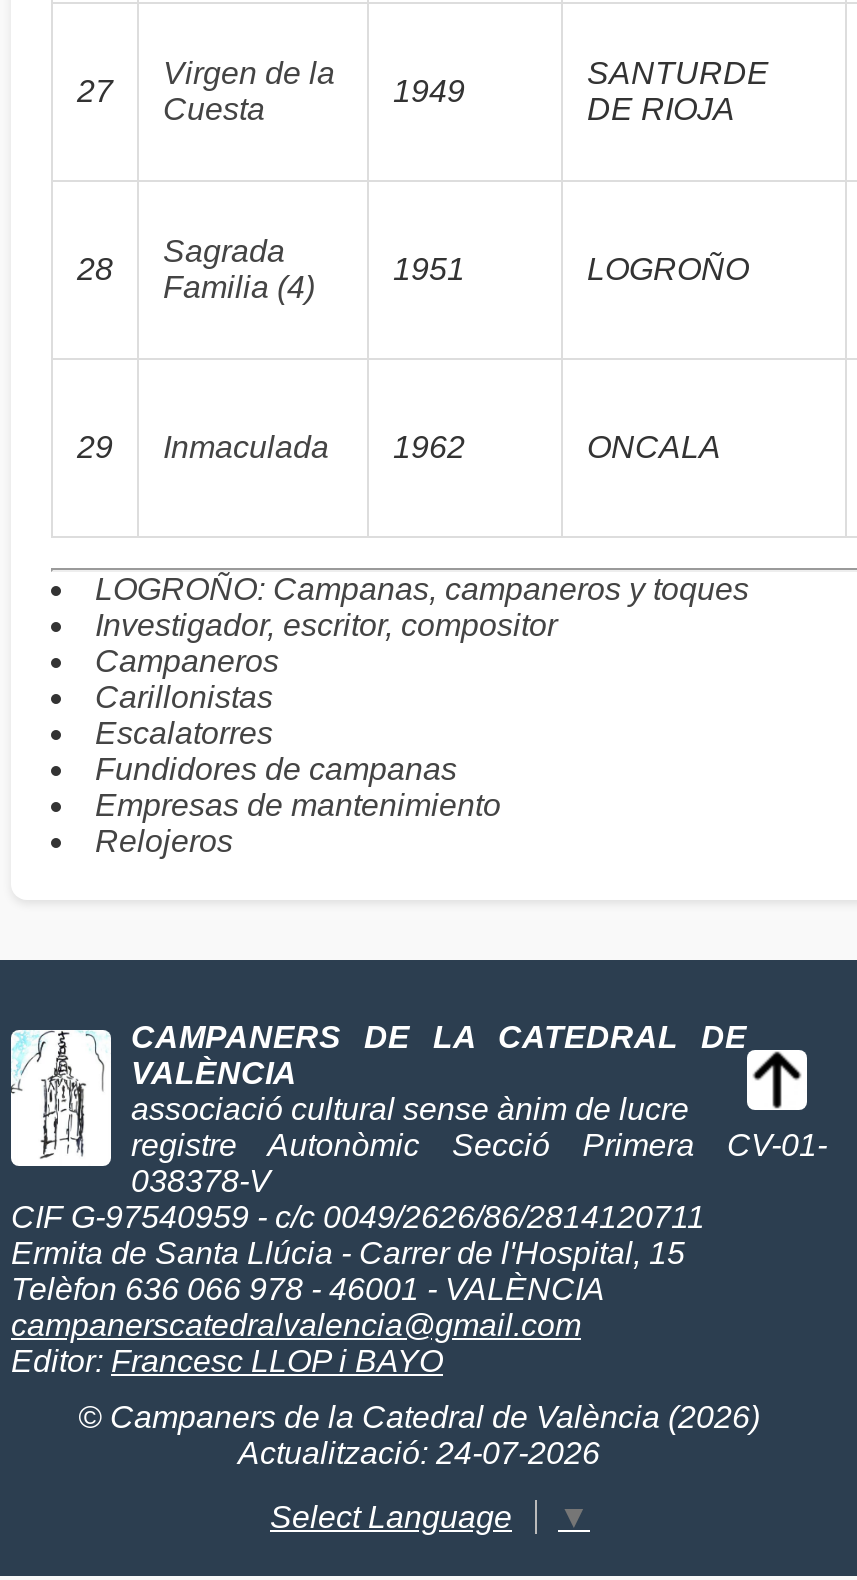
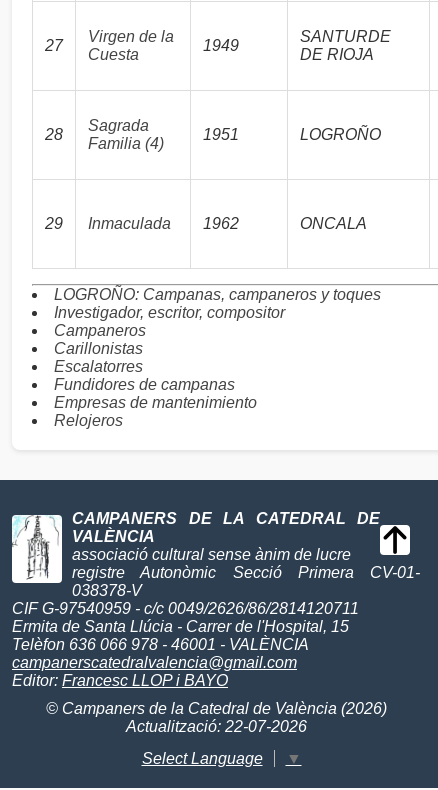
[238,1436,600,1470] Actualització: 24-07-2026 -> [125,718,306,735] Actualització: 22-07-2026

